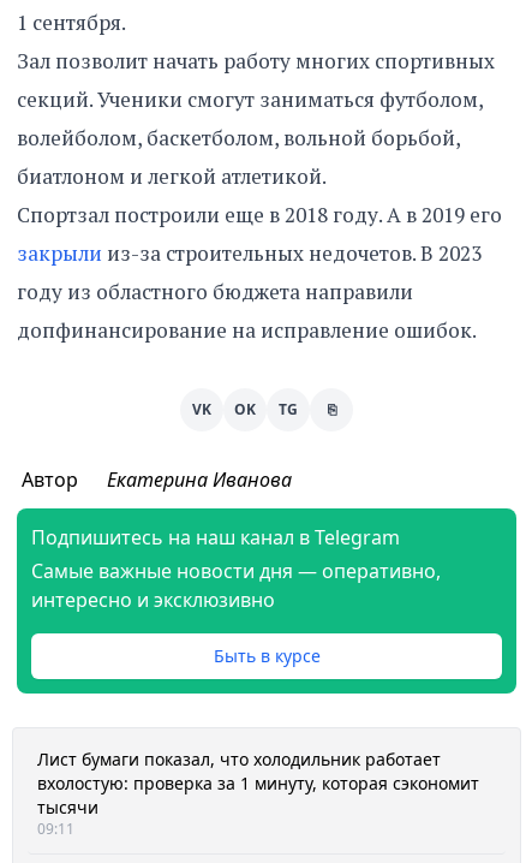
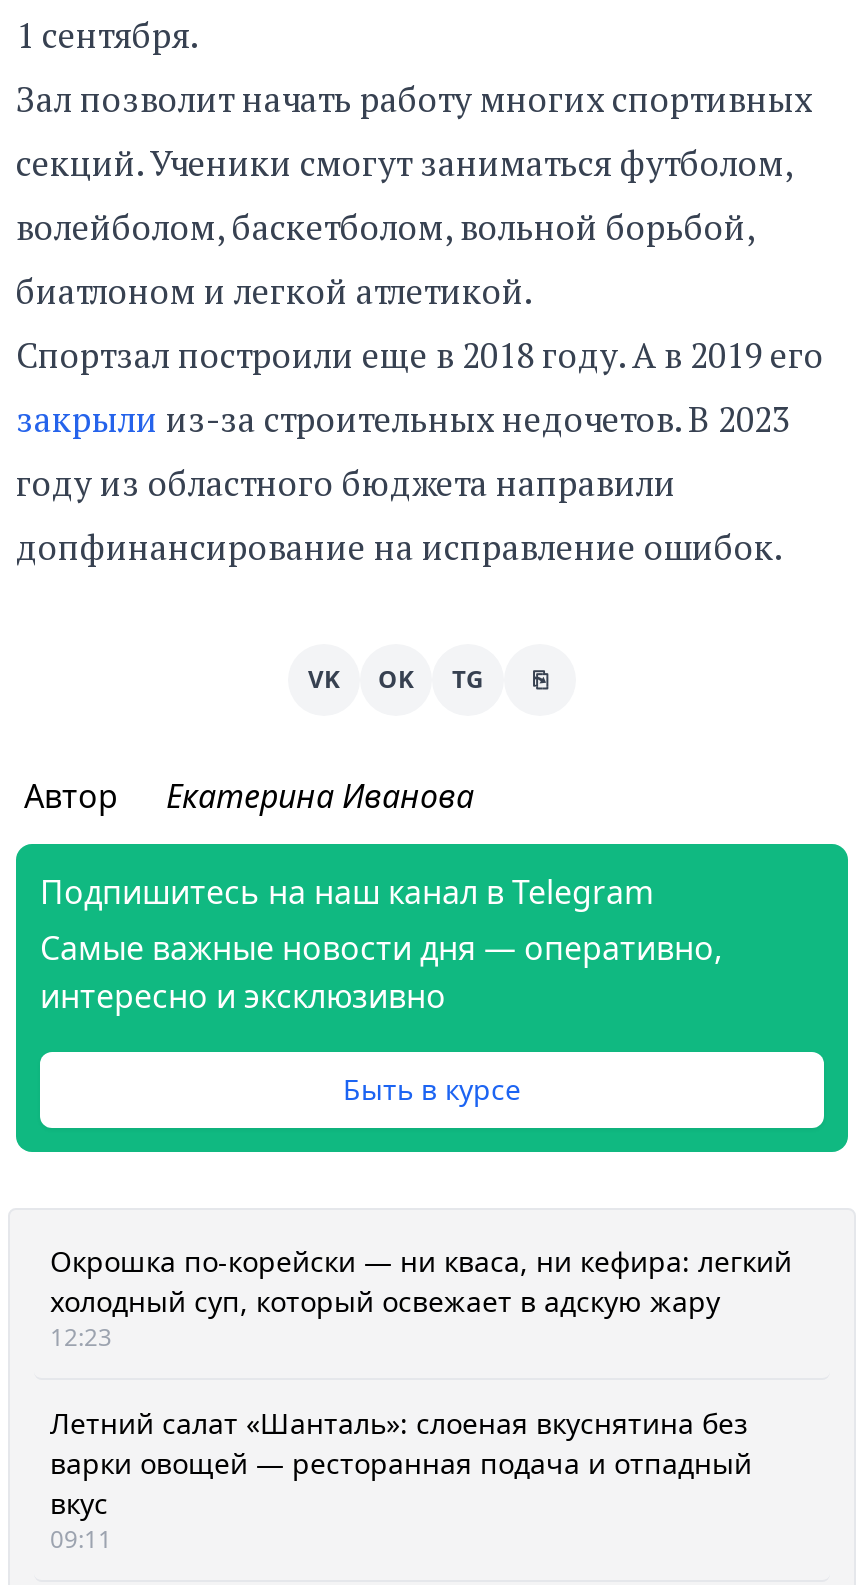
[37,748,479,819] Лист бумаги показал, что холодильник работает | вхолостую: проверка за 1 минуту, которая сэкономит | тысячи -> [50,1242,792,1522] Окрошка по-корейски — ни кваса, ни кефира: легкий | холодный суп, который освежает в адскую жару | 12:23 | Летний салат «Шанталь»: слоеная вкуснятина без | варки овощей — ресторанная подача и отпадный | вкус

